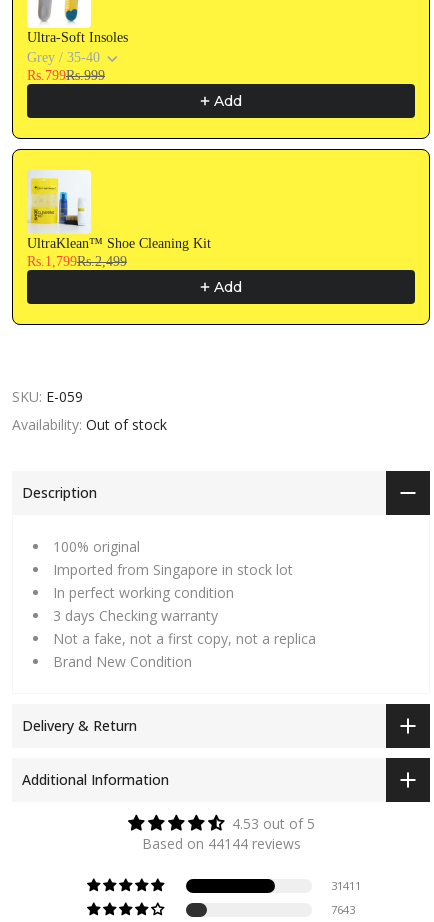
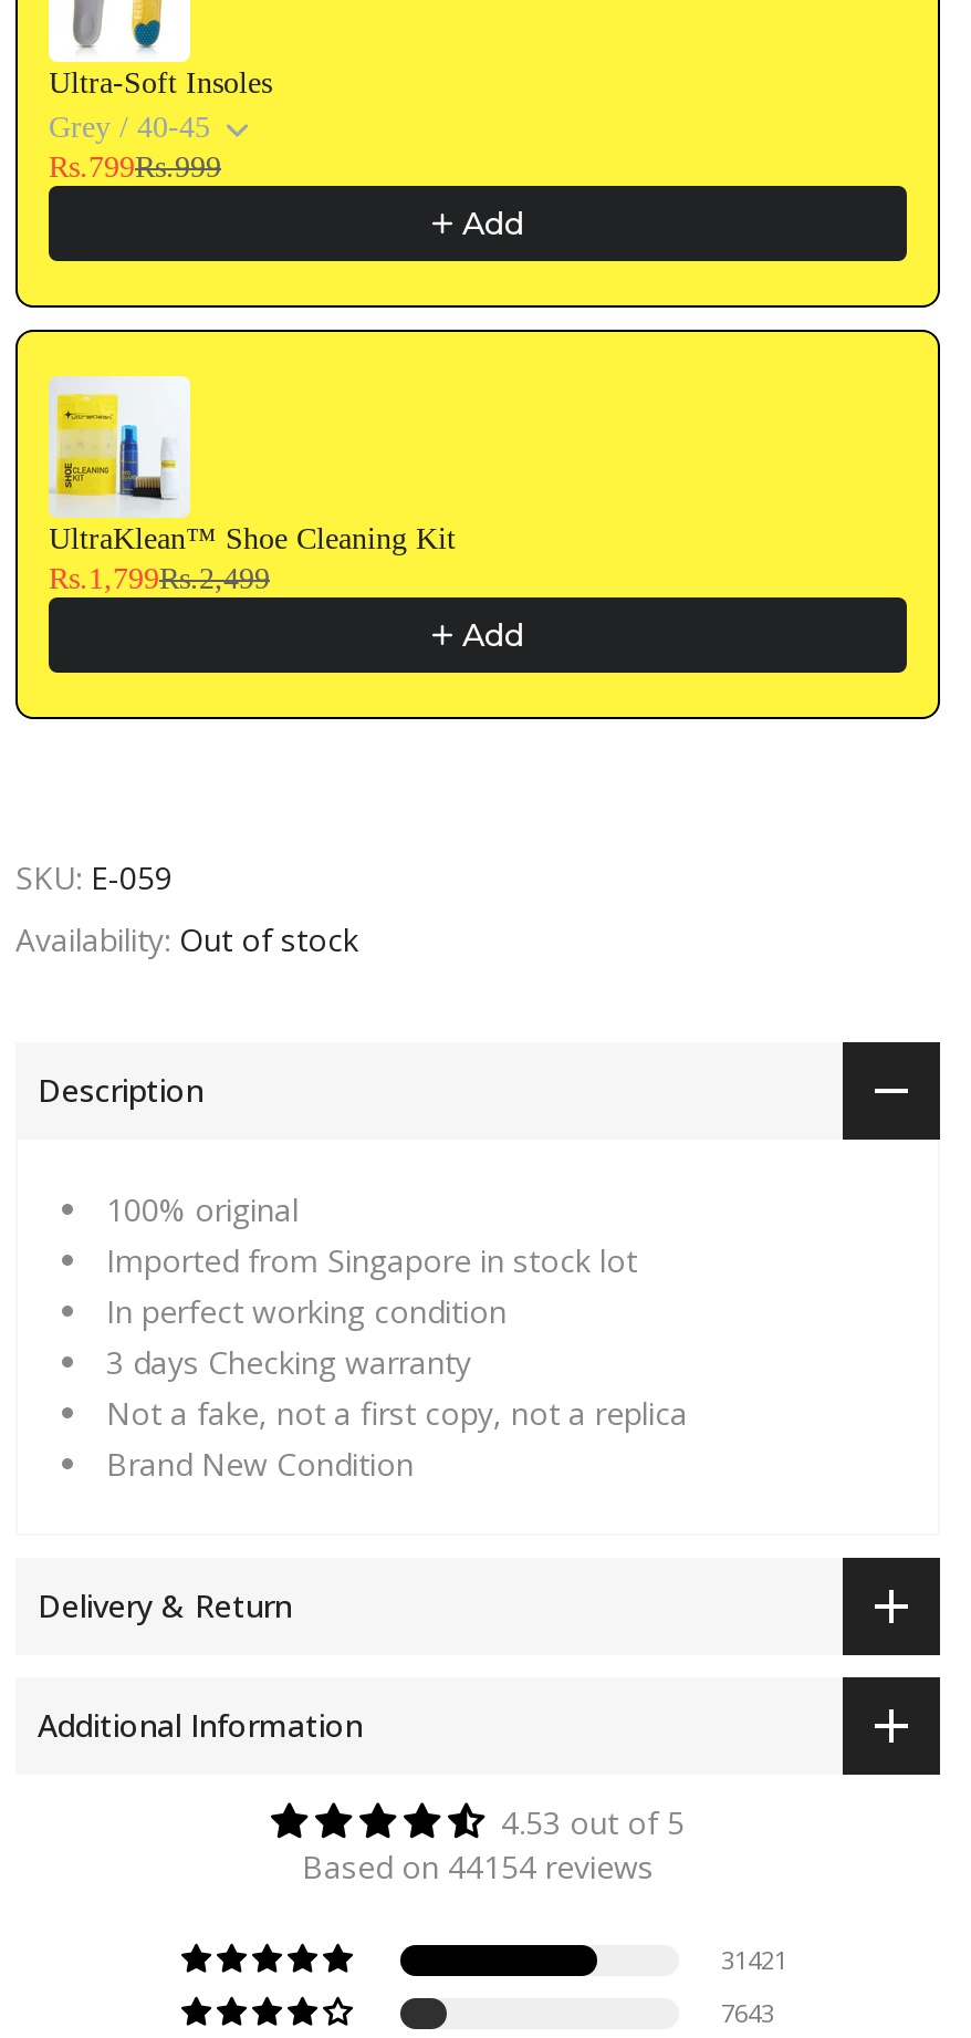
[27,50,100,65] Grey / 35-40 -> [49,110,210,143] Grey / 40-45
[141,834,300,853] Based on 44144 reviews -> [302,1845,654,1887] Based on 44154 reviews
[331,878,361,893] 31411 -> [721,1942,787,1976] 31421

